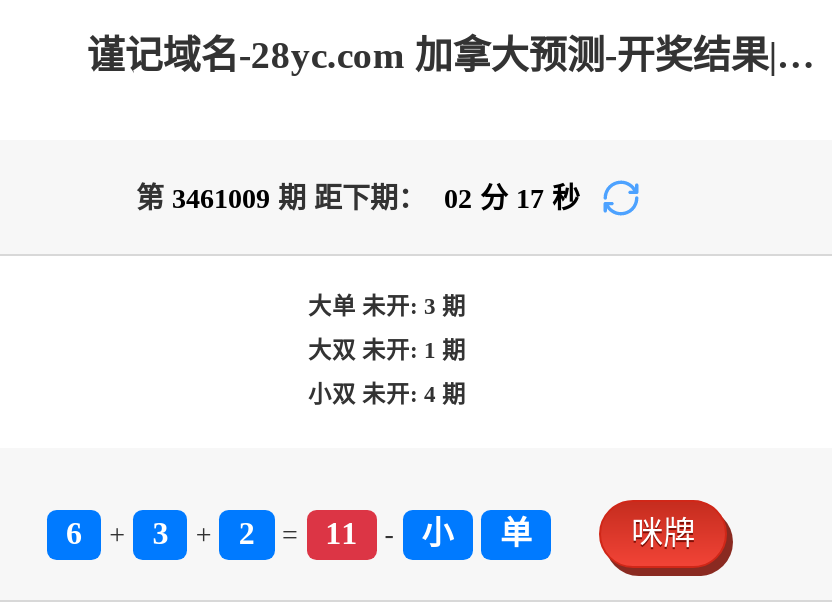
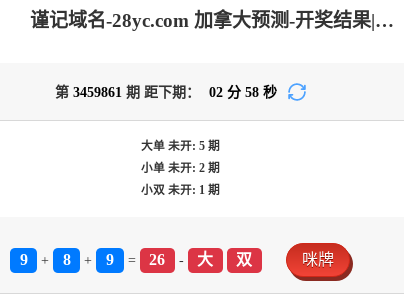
[136,184,580,214] 第3461009期 距下期： 02分 17秒 -> [54,85,276,100] 第3459861期 距下期： 02分 58秒
[308,294,466,320] 大单未开: 3期 -> [140,140,219,153] 大单未开: 5期
[308,338,466,364] 大双未开: 1期 -> [140,162,219,175] 小单未开: 2期
[308,382,466,408] 小双未开: 4期 -> [140,184,219,197] 小双未开: 1期
[66,516,82,550] 6 -> [19,251,27,268] 9
[152,516,168,550] 3 -> [63,251,71,268] 8
[239,516,255,550] 2 -> [106,251,114,268] 9
[325,516,357,550] 11 -> [149,251,165,268] 26
[422,516,532,550] 小 | 单 -> [197,251,252,268] 大 | 双

